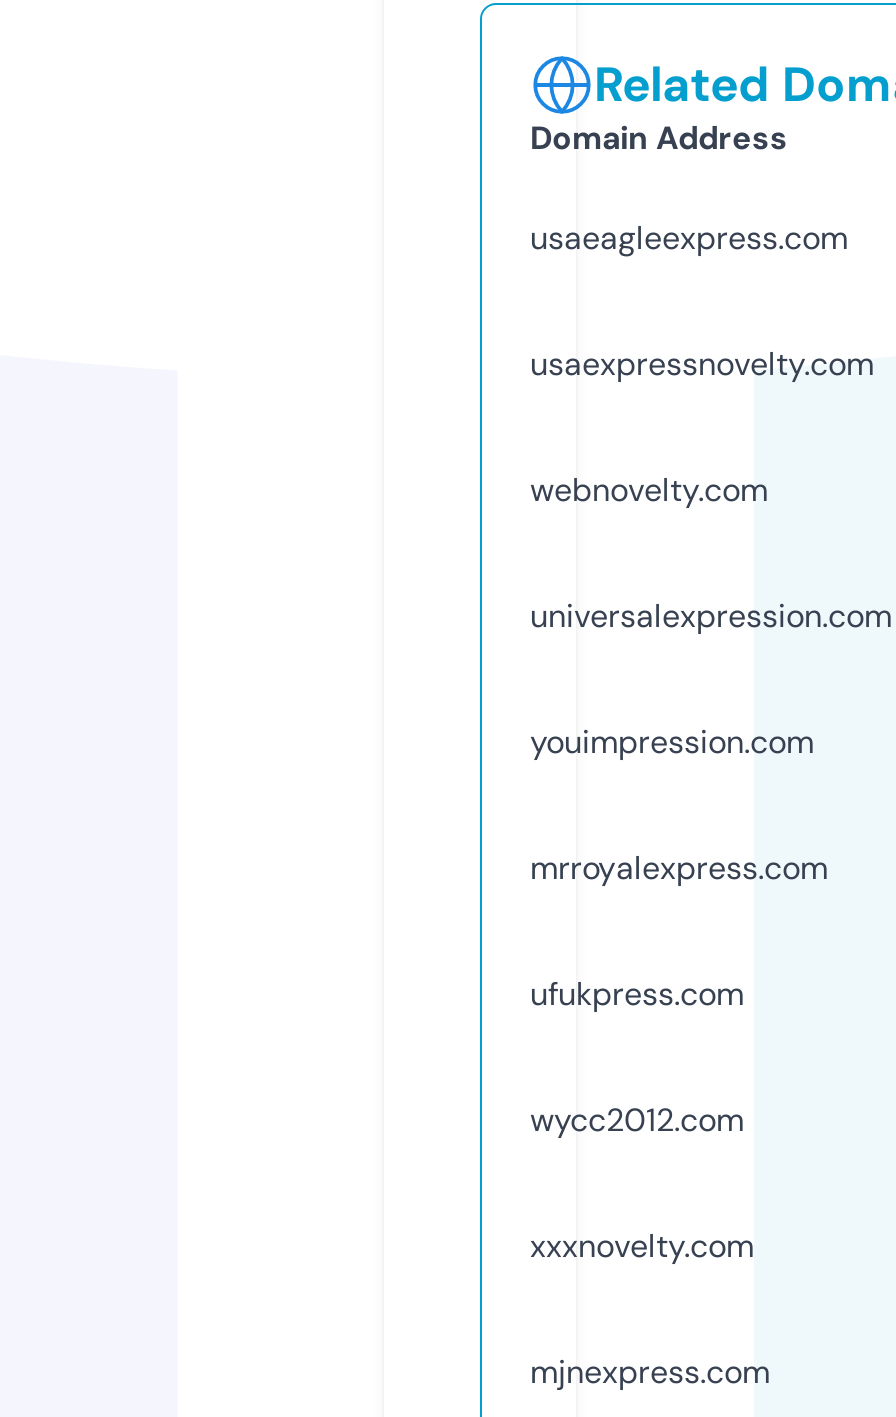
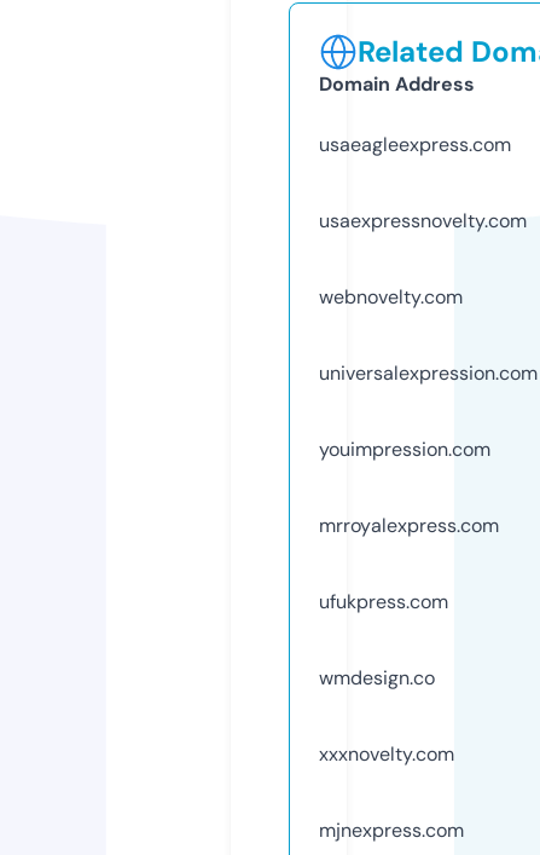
[530,1099,744,1141] wycc2012.com -> [319,665,435,690] wmdesign.co

